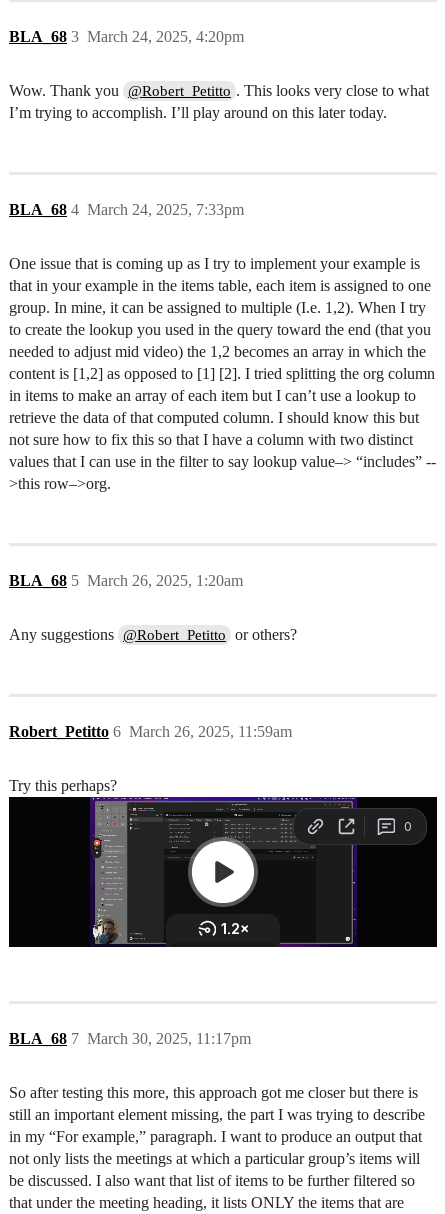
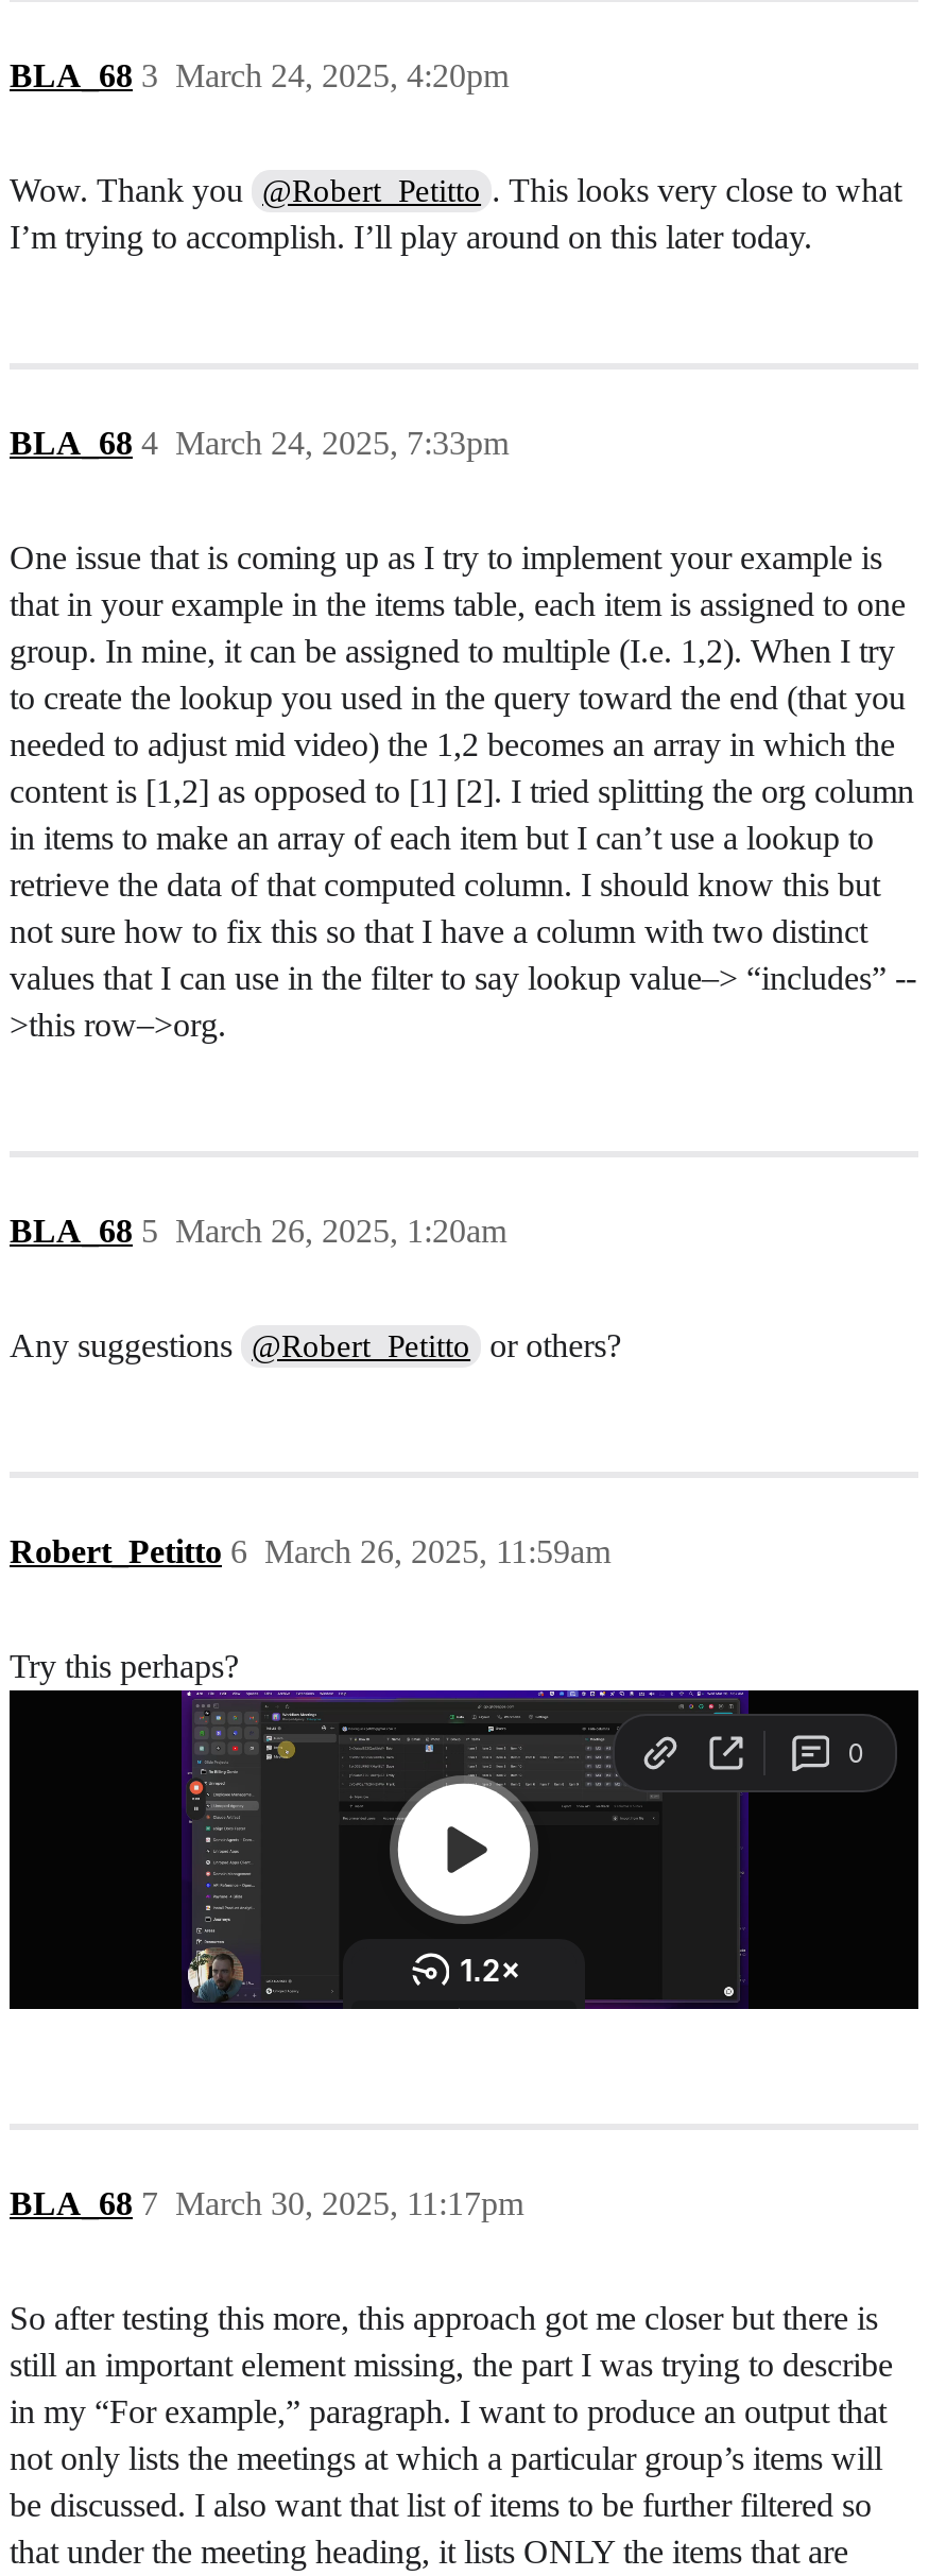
[95,801,128,944] [image] -> [194,1699,296,2000] [image]

